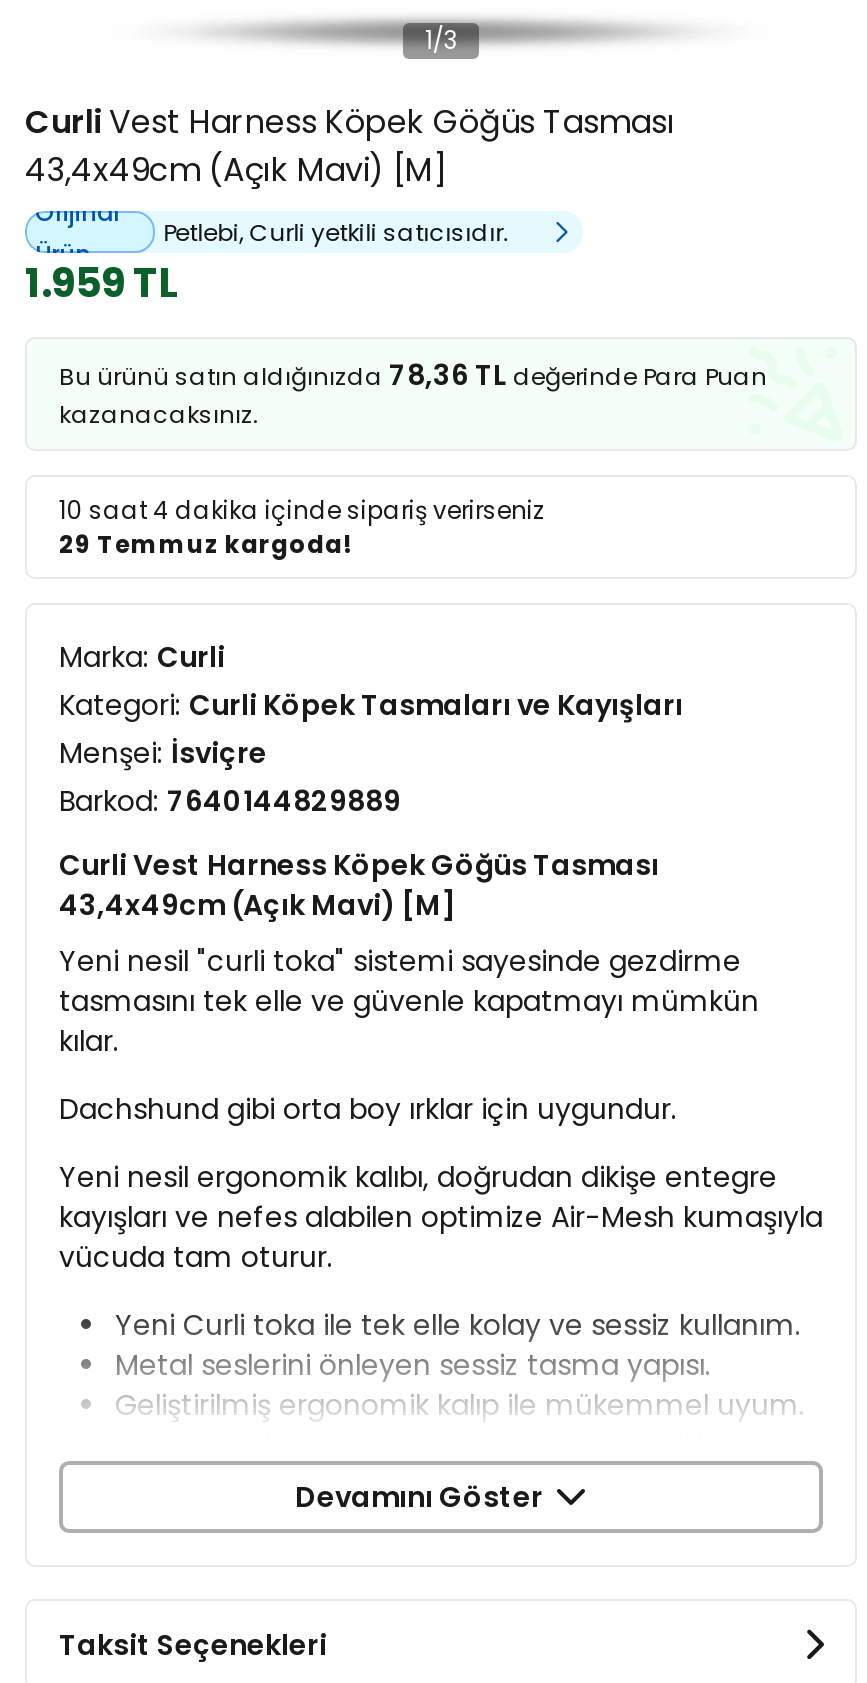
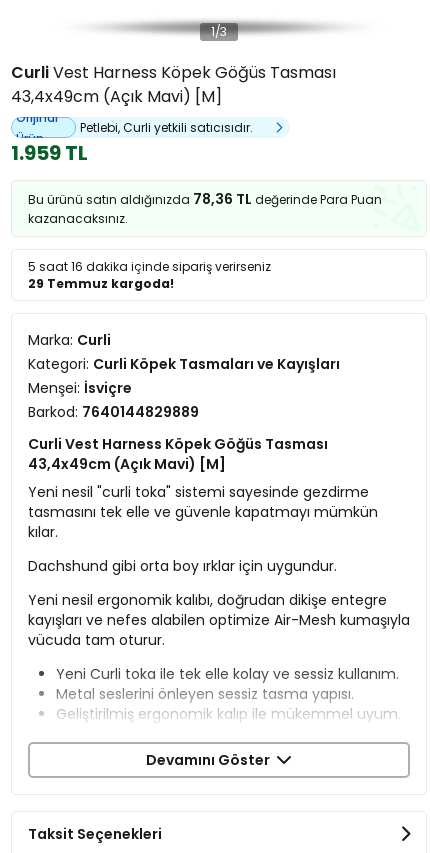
[59,493,545,527] 10 saat 4 dakika içinde sipariş verirseniz -> [28,258,271,275] 5 saat 16 dakika içinde sipariş verirseniz

